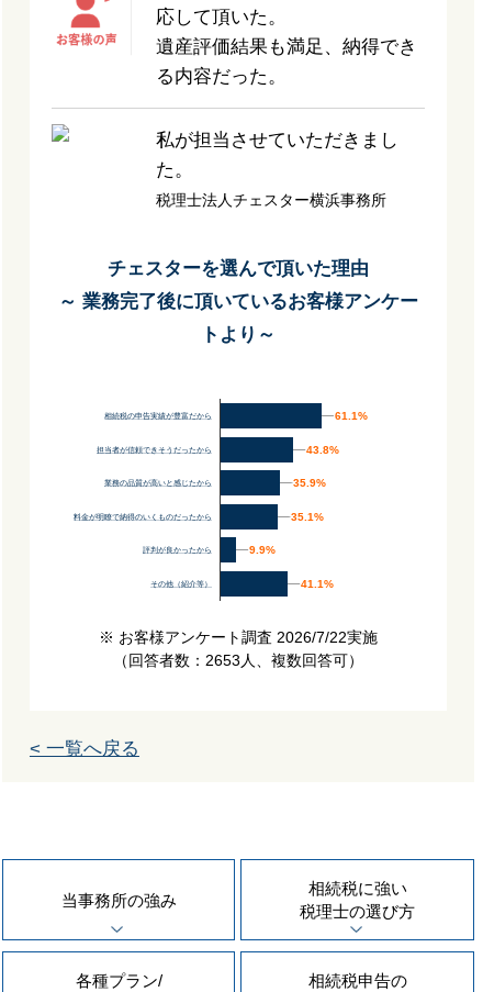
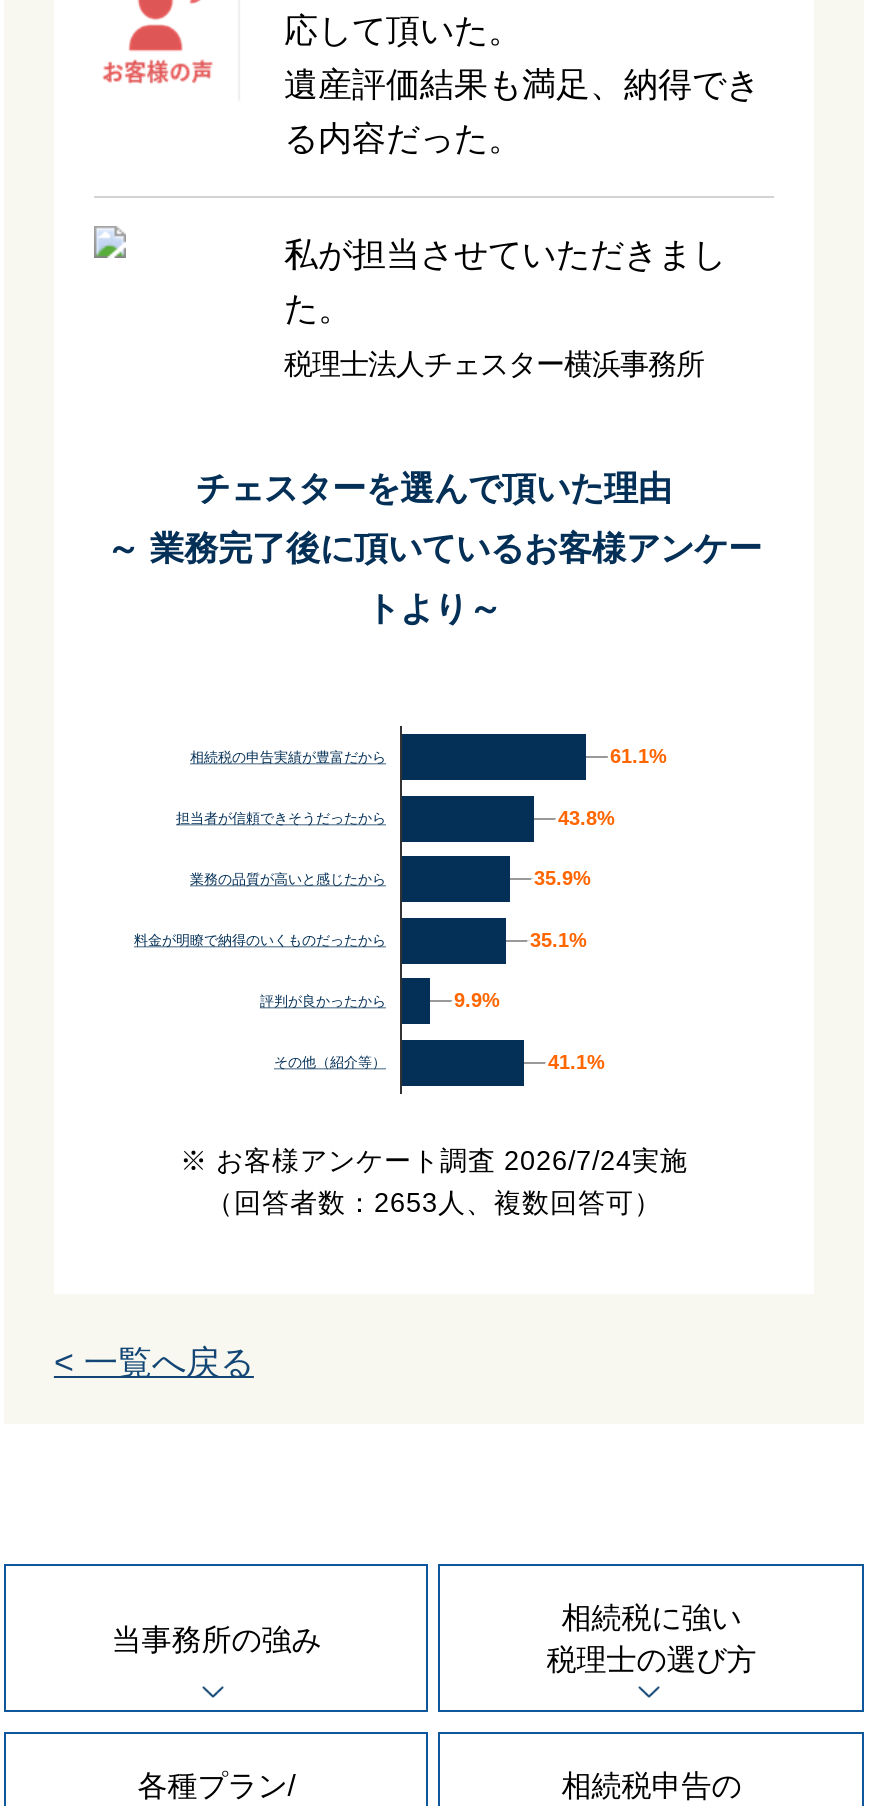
[99,629,378,646] ※ お客様アンケート調査 2026/7/22実施 -> [180,1146,688,1176] ※ お客様アンケート調査 2026/7/24実施

